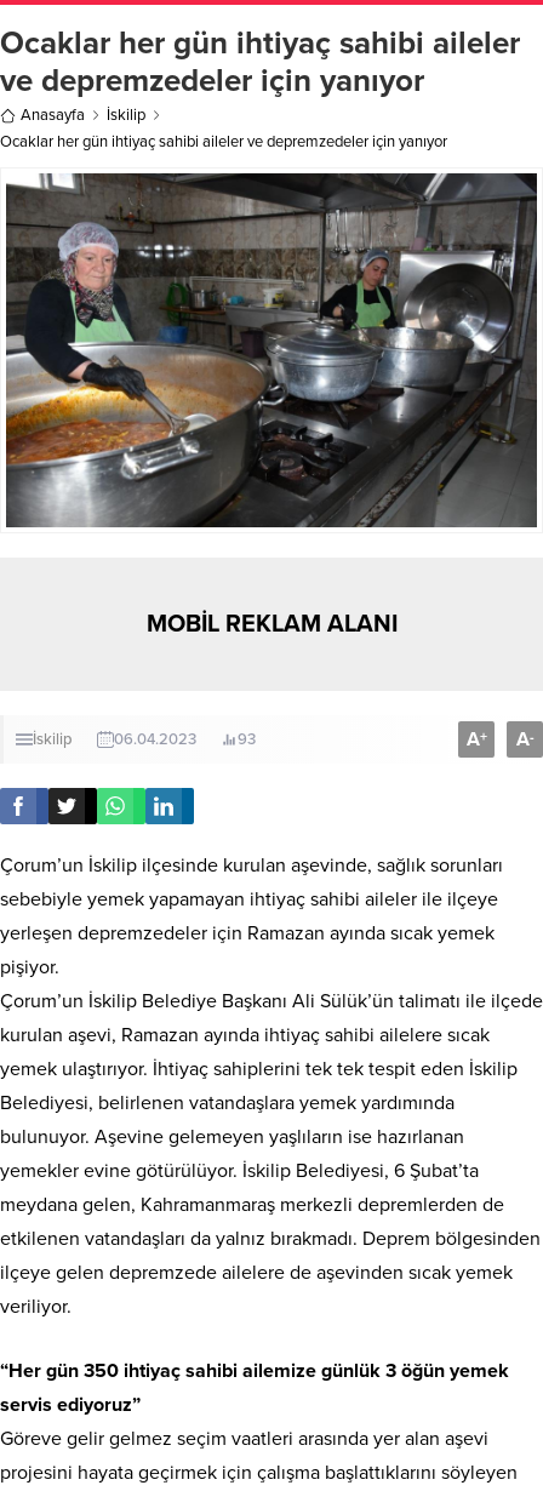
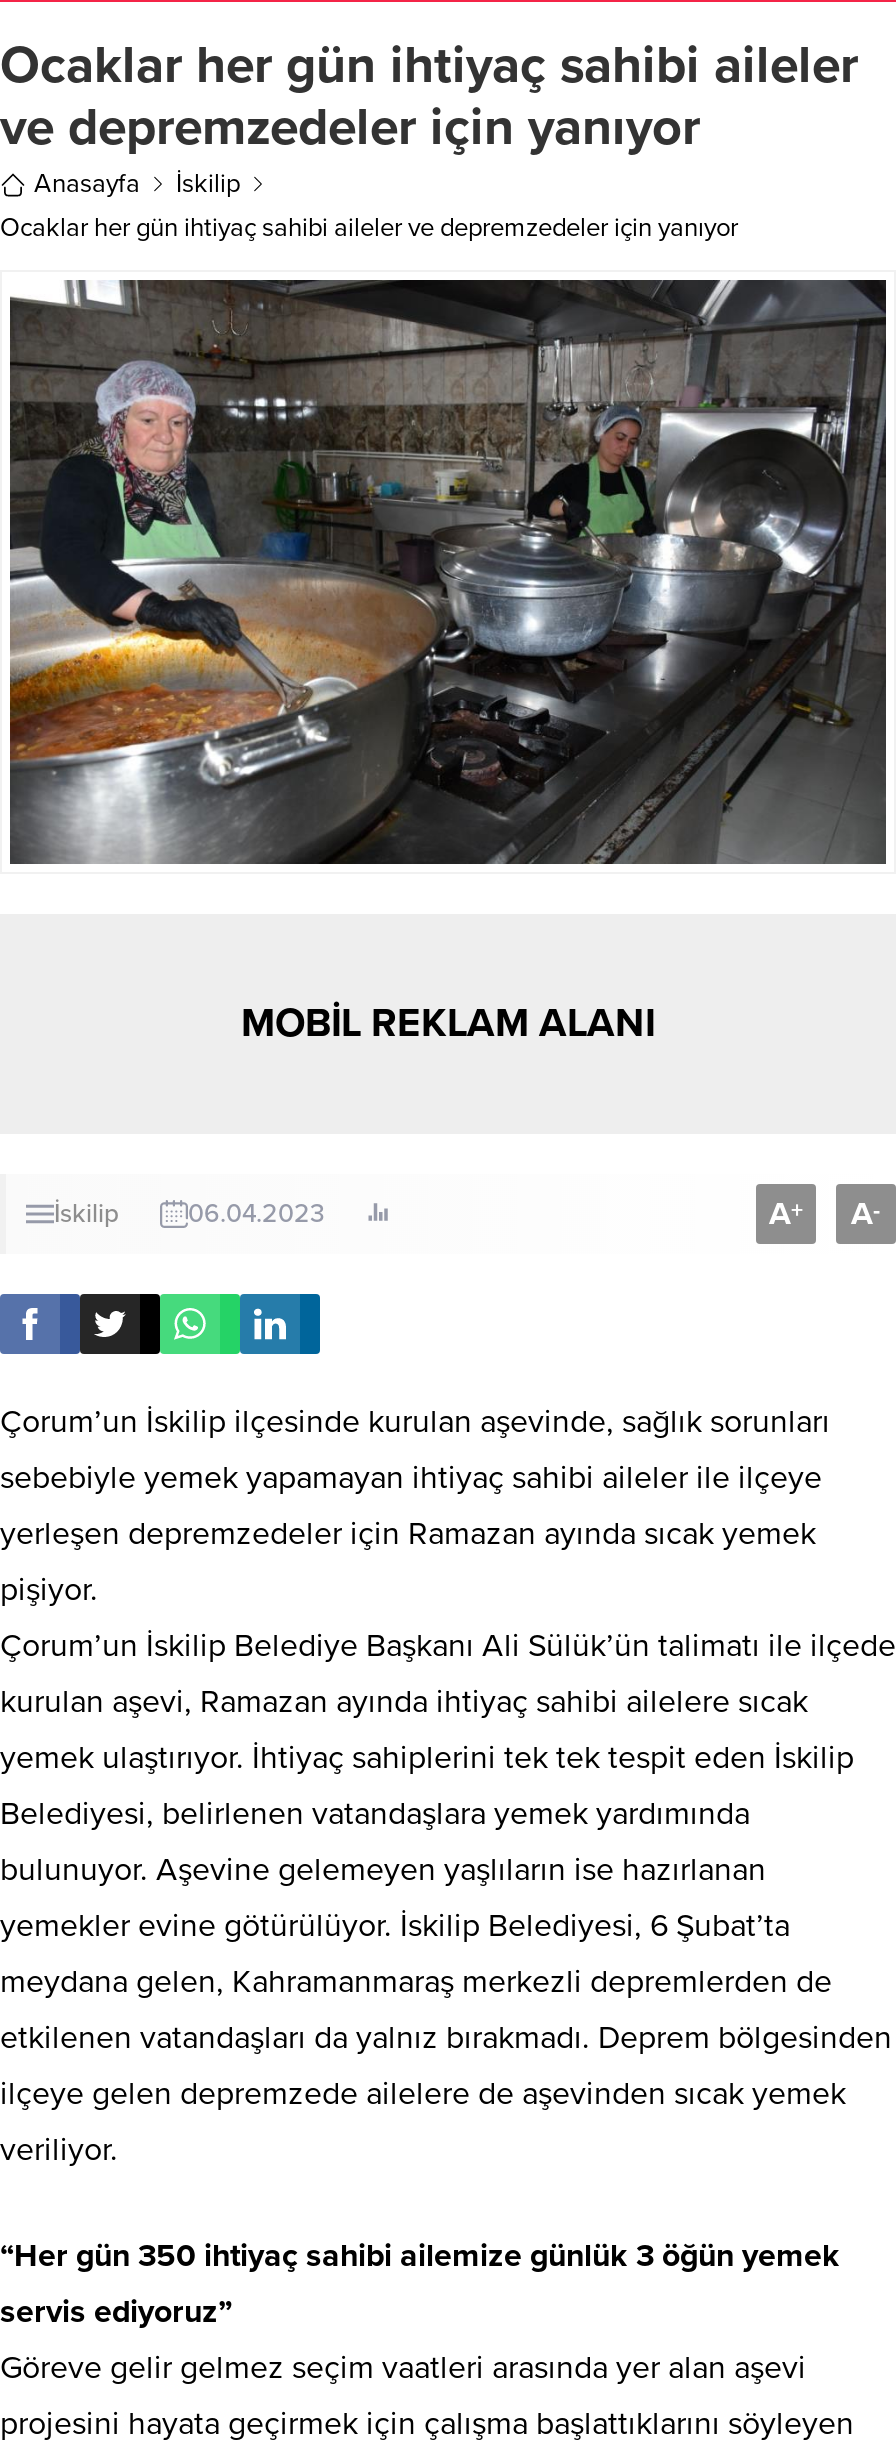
[238,730,256,750] 93 -> none

